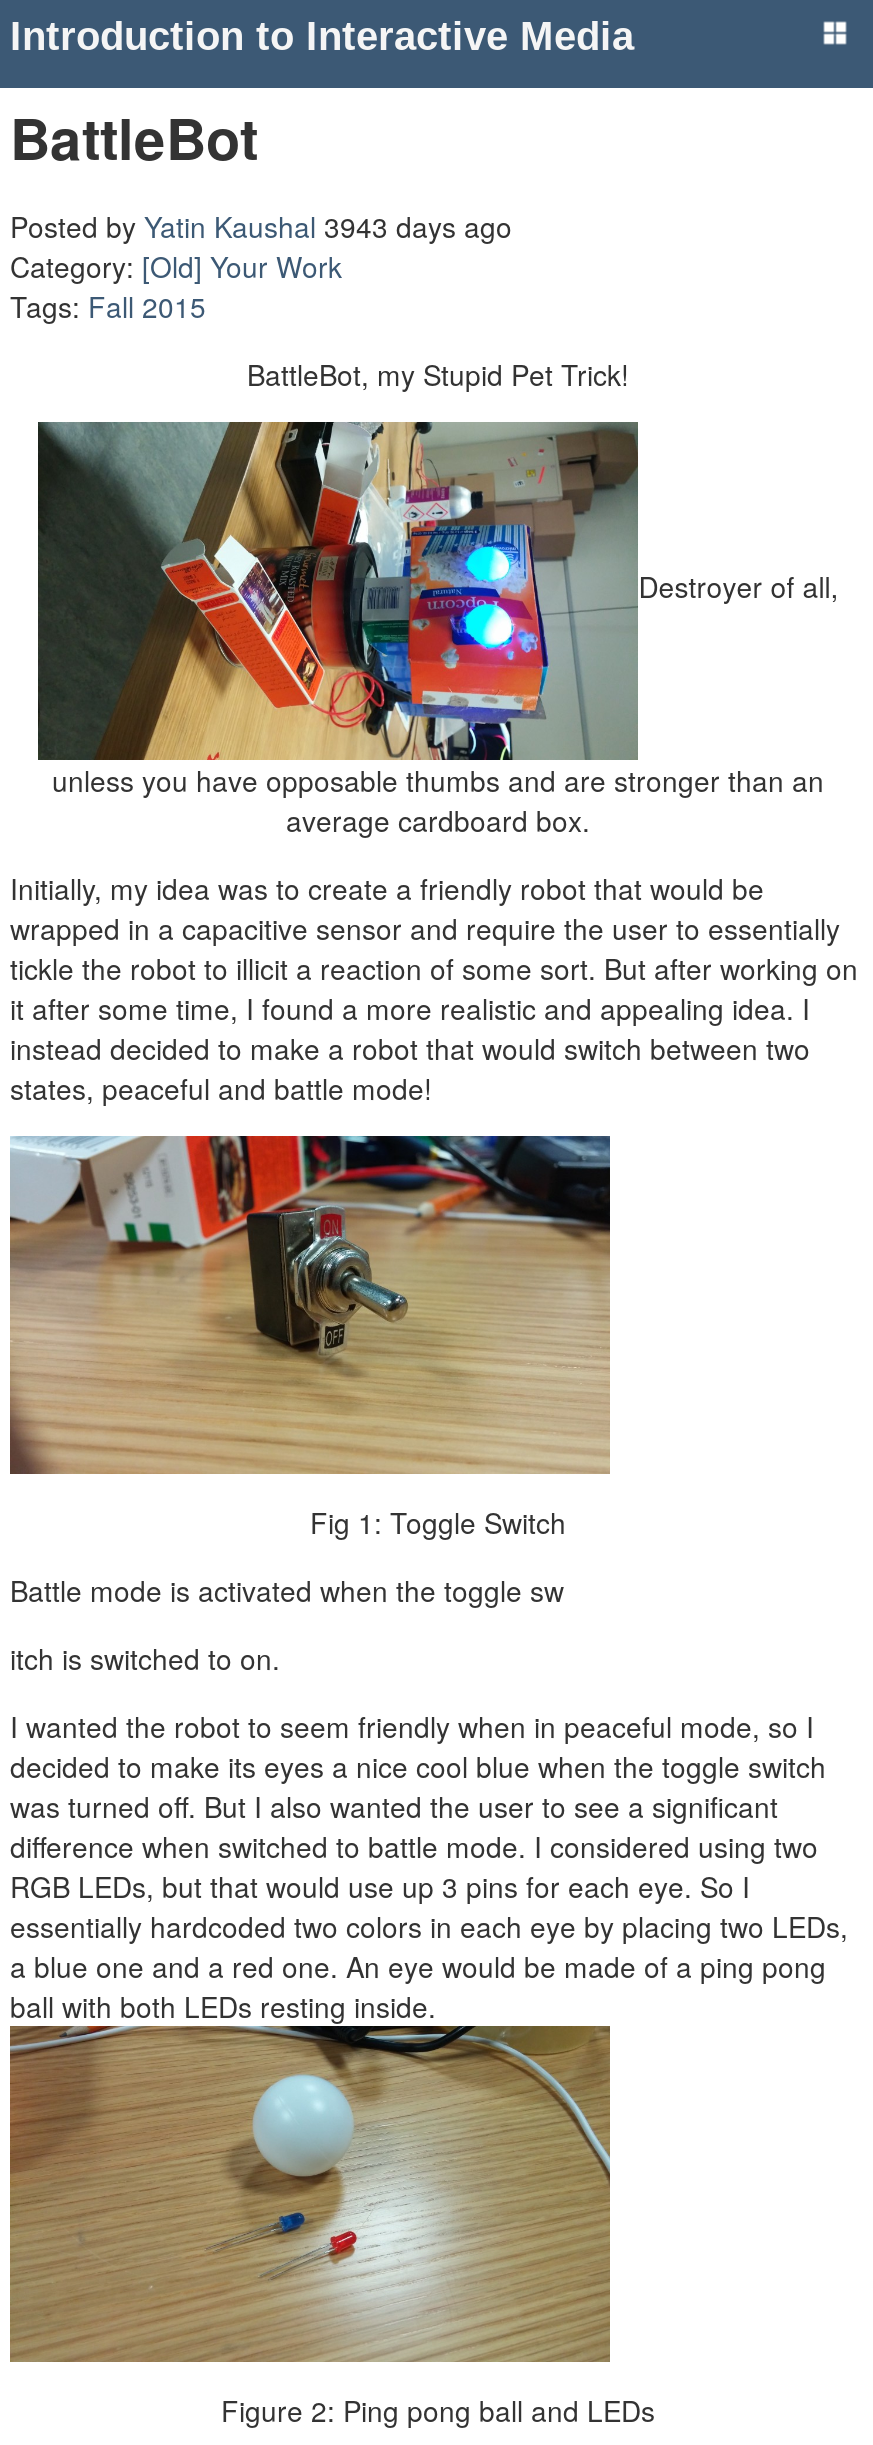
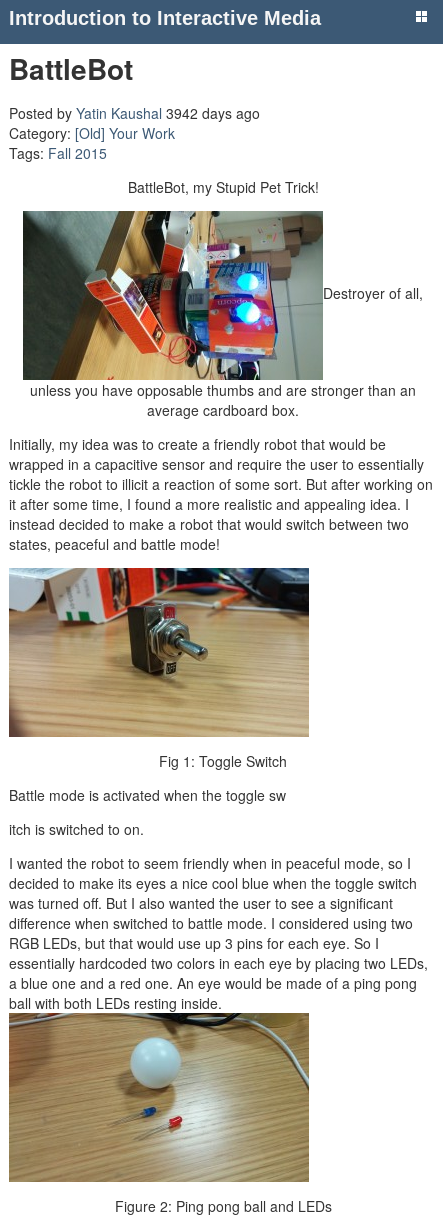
[10,206,512,246] Posted by Yatin Kaushal 3943 days ago -> [9,103,260,123] Posted by Yatin Kaushal 3942 days ago

